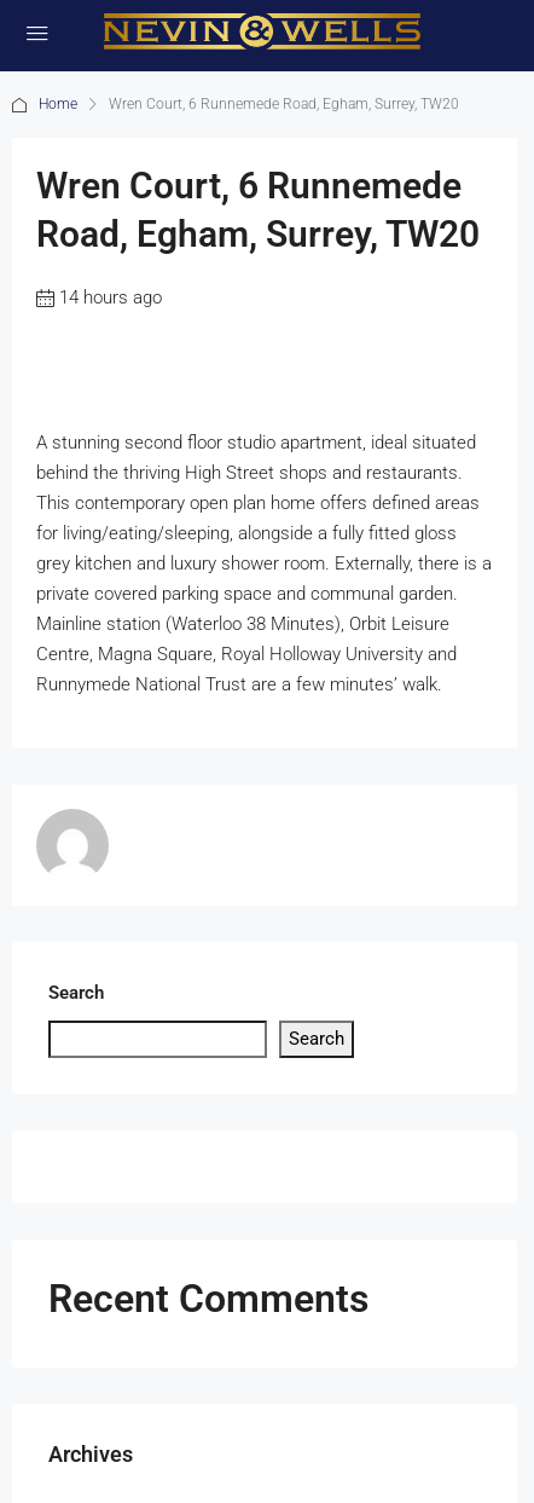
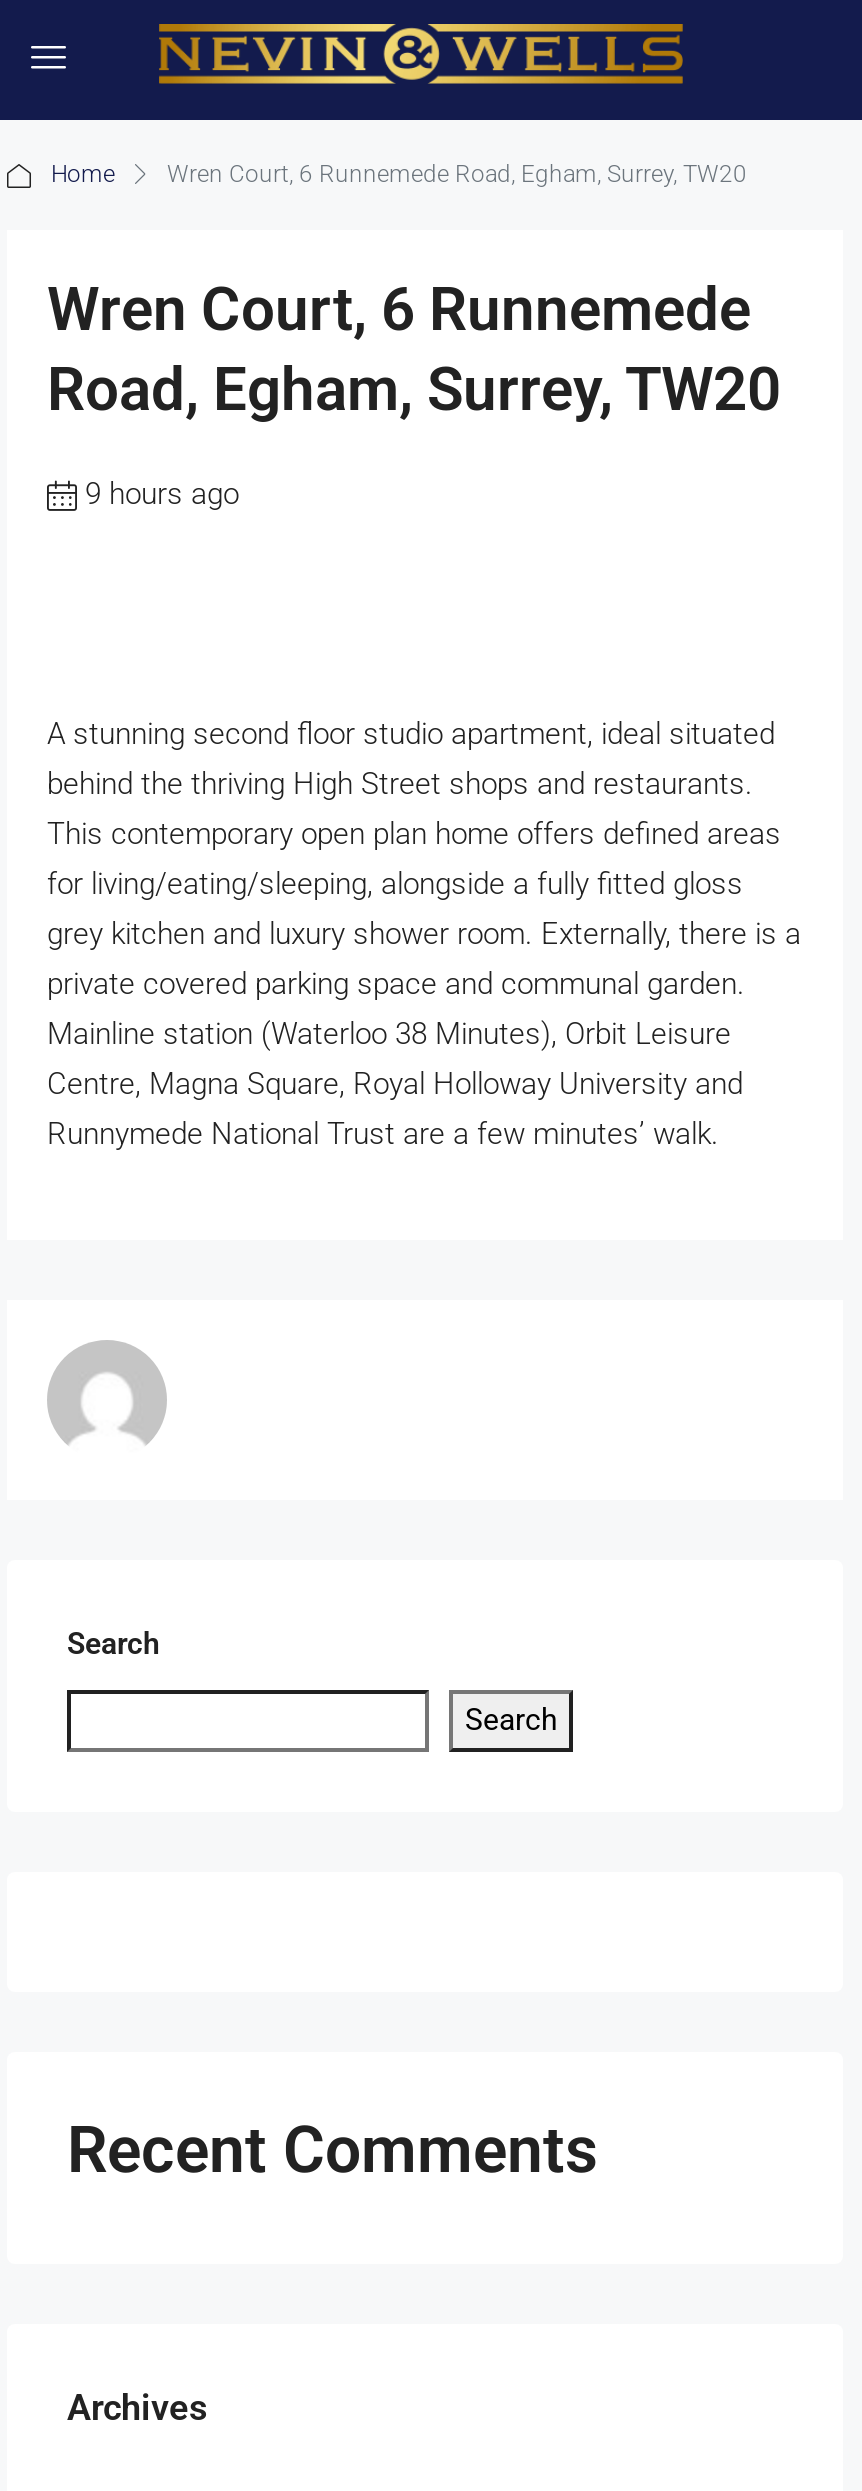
[59,287,162,308] 14 hours ago -> [85,476,239,512] 9 hours ago

